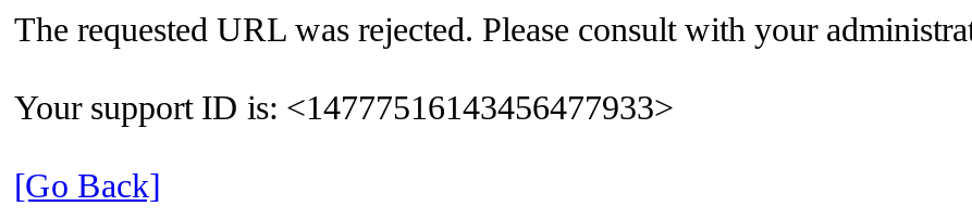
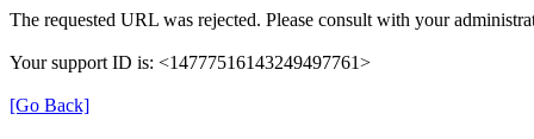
[14,89,674,126] Your support ID is: <14777516143456477933> -> [10,52,371,72] Your support ID is: <14777516143249497761>

